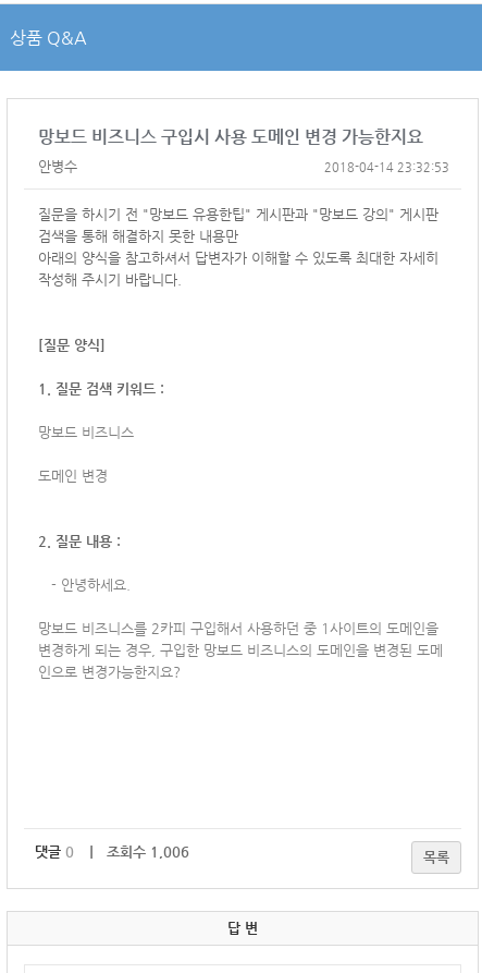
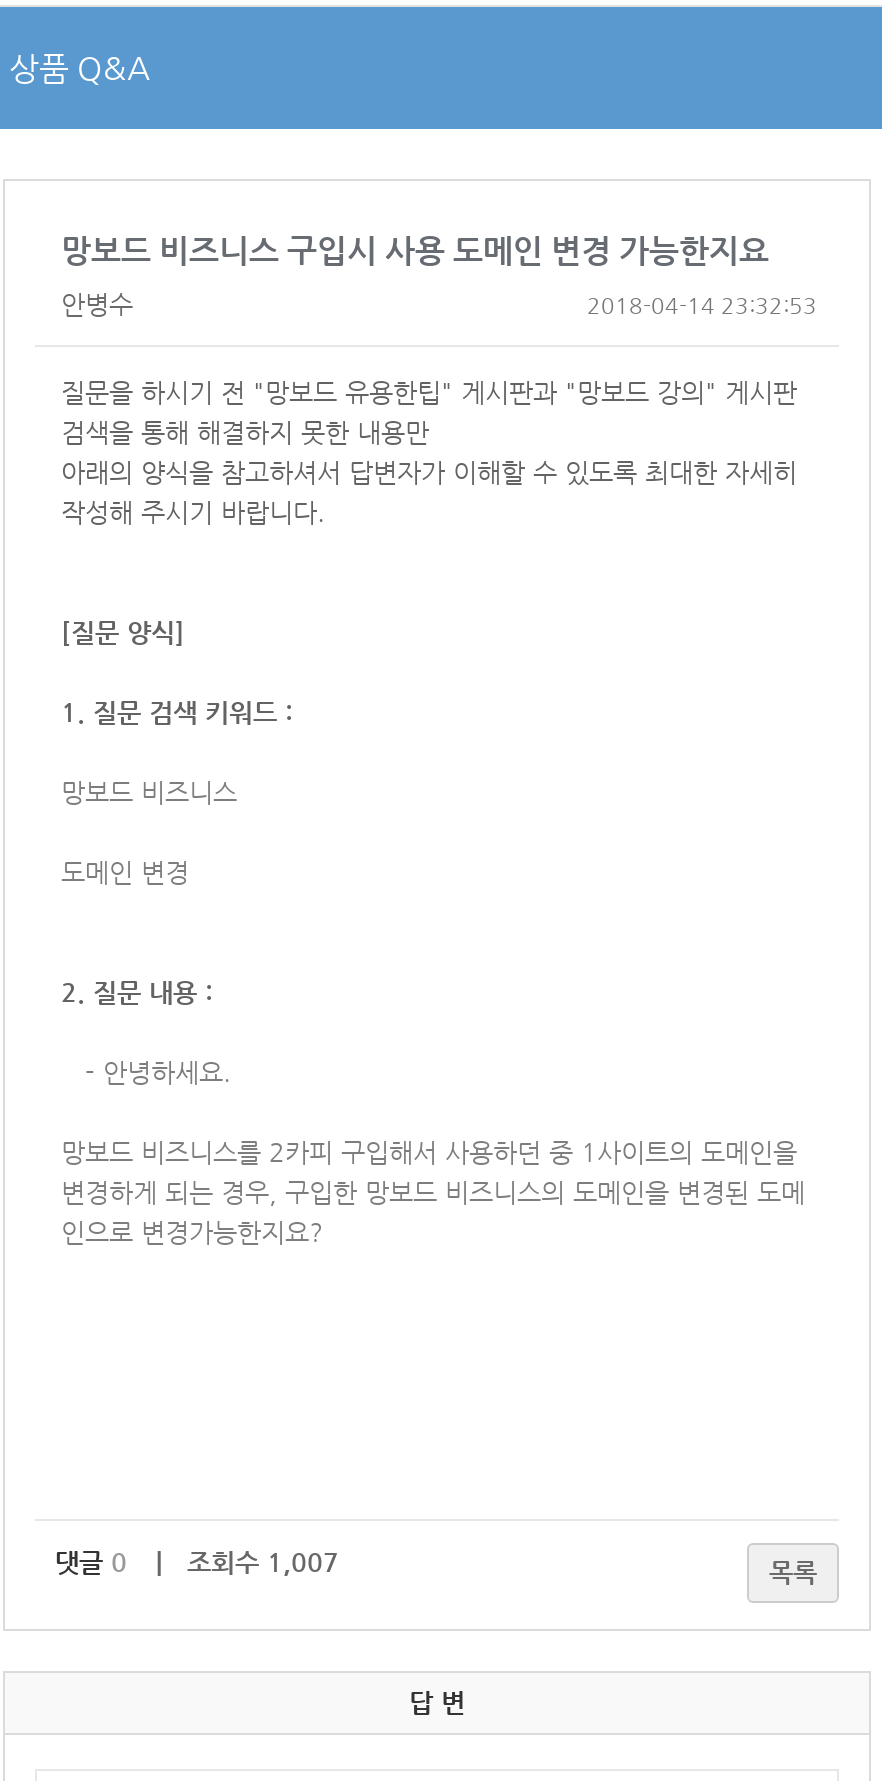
[35,843,189,860] 댓글 0 ｜ 조회수 1,006 -> [55,1547,339,1577] 댓글 0 ｜ 조회수 1,007

